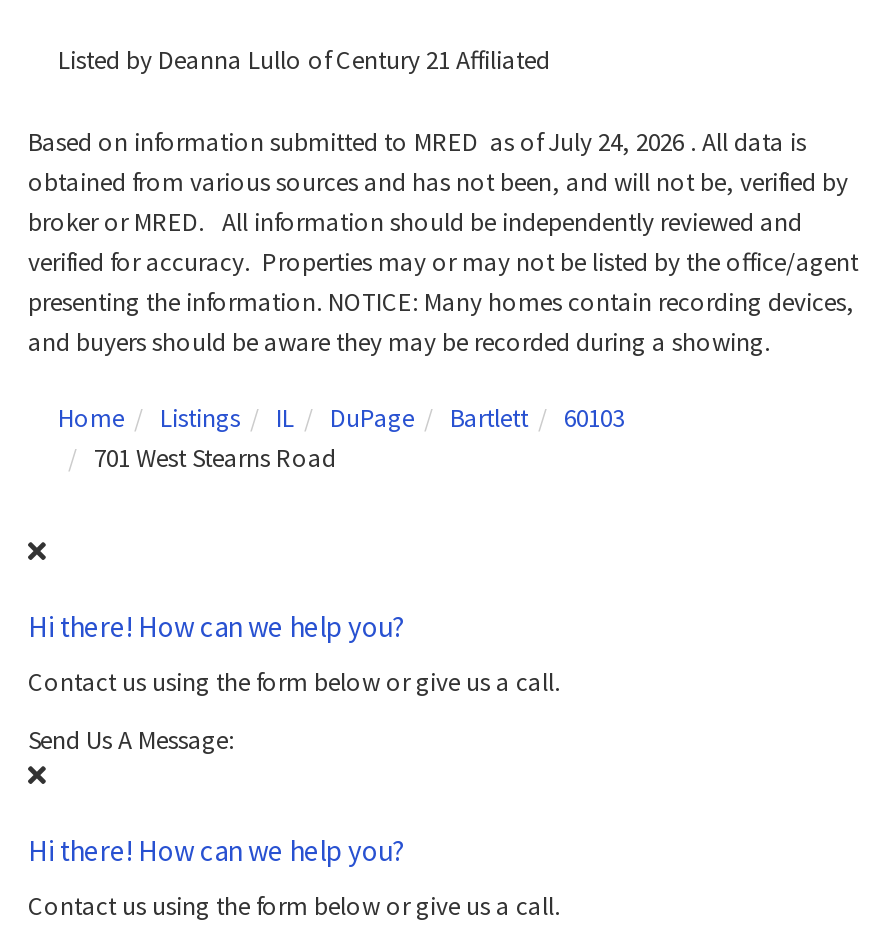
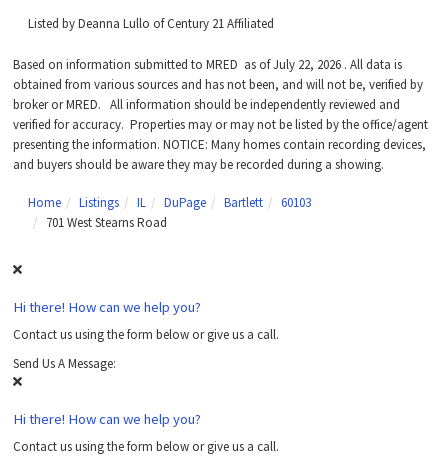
[28,126,806,160] Based on information submitted to MRED as of July 24, 2026 . All data is -> [13,56,402,73] Based on information submitted to MRED as of July 22, 2026 . All data is

